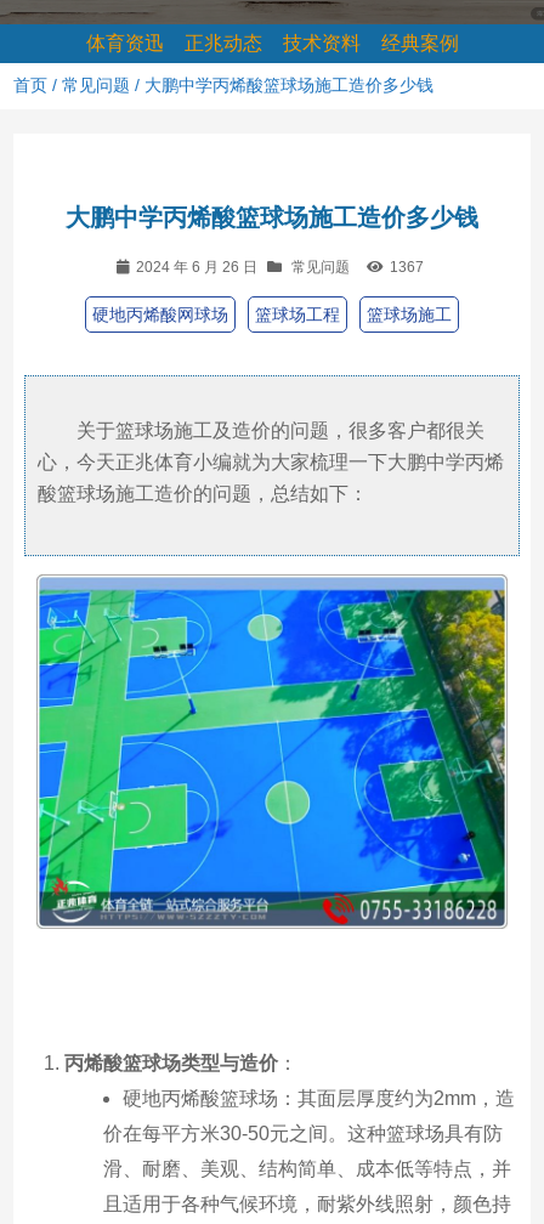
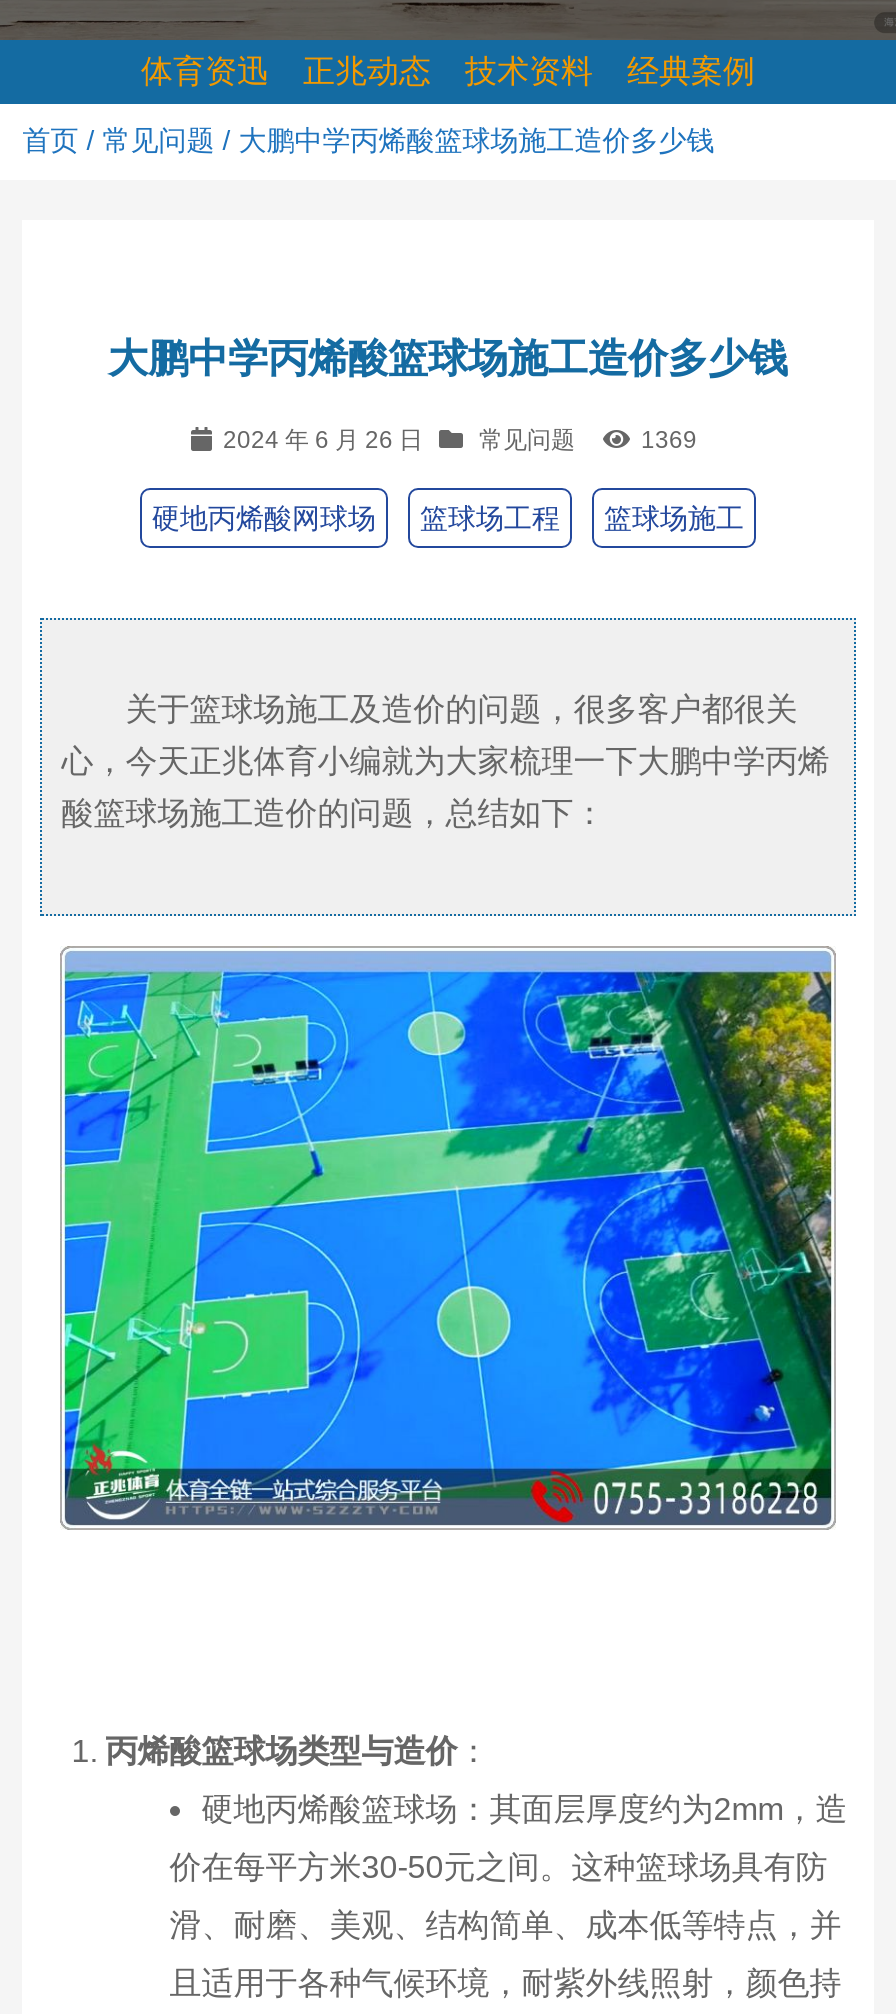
[389,259,423,276] 1367 -> [641,427,697,455] 1369

